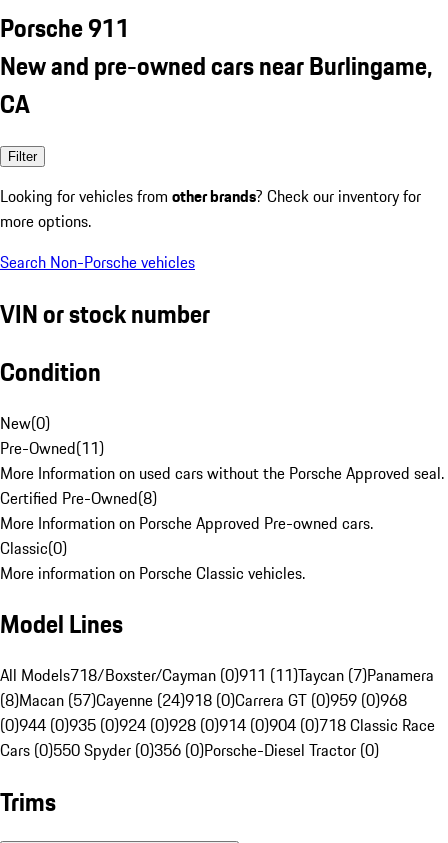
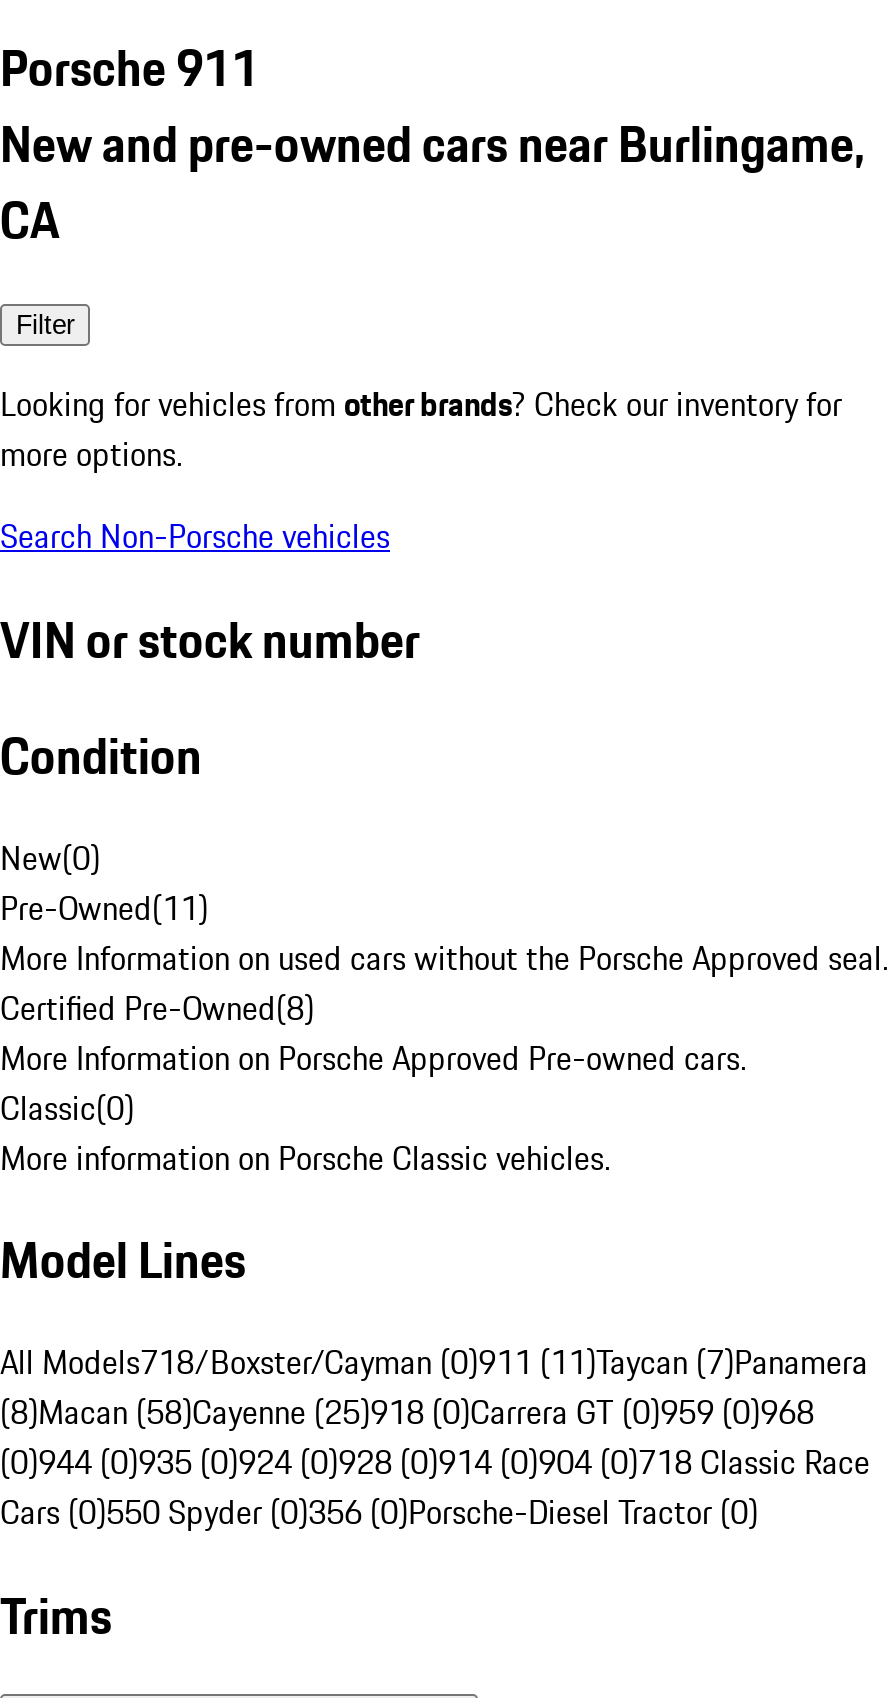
[0,688,407,712] (8)Macan (57)Cayenne (24)918 (0)Carrera GT (0)959 (0)968 -> [0,1389,814,1437] (8)Macan (58)Cayenne (25)918 (0)Carrera GT (0)959 (0)968

